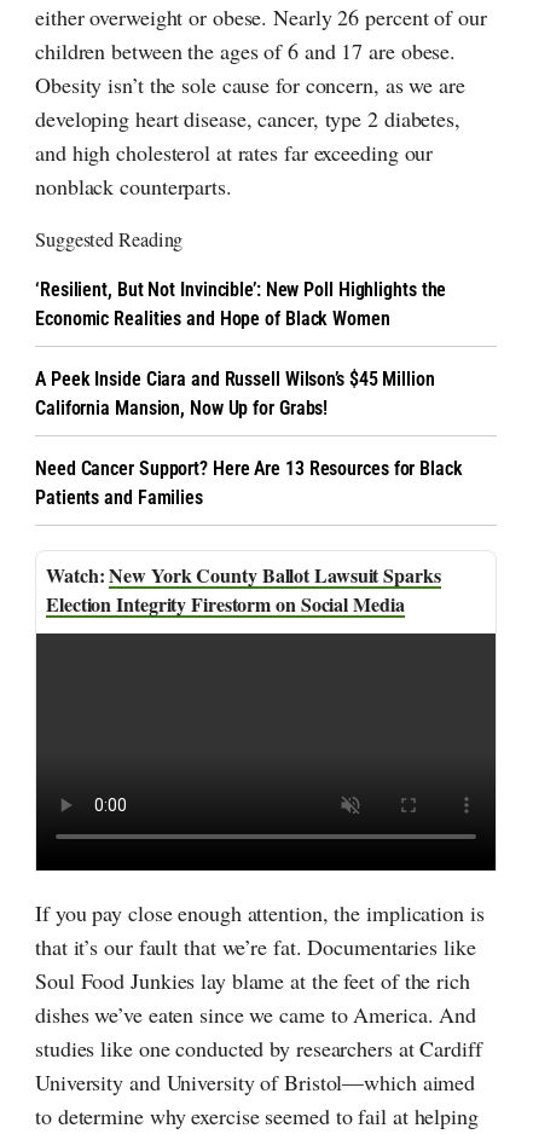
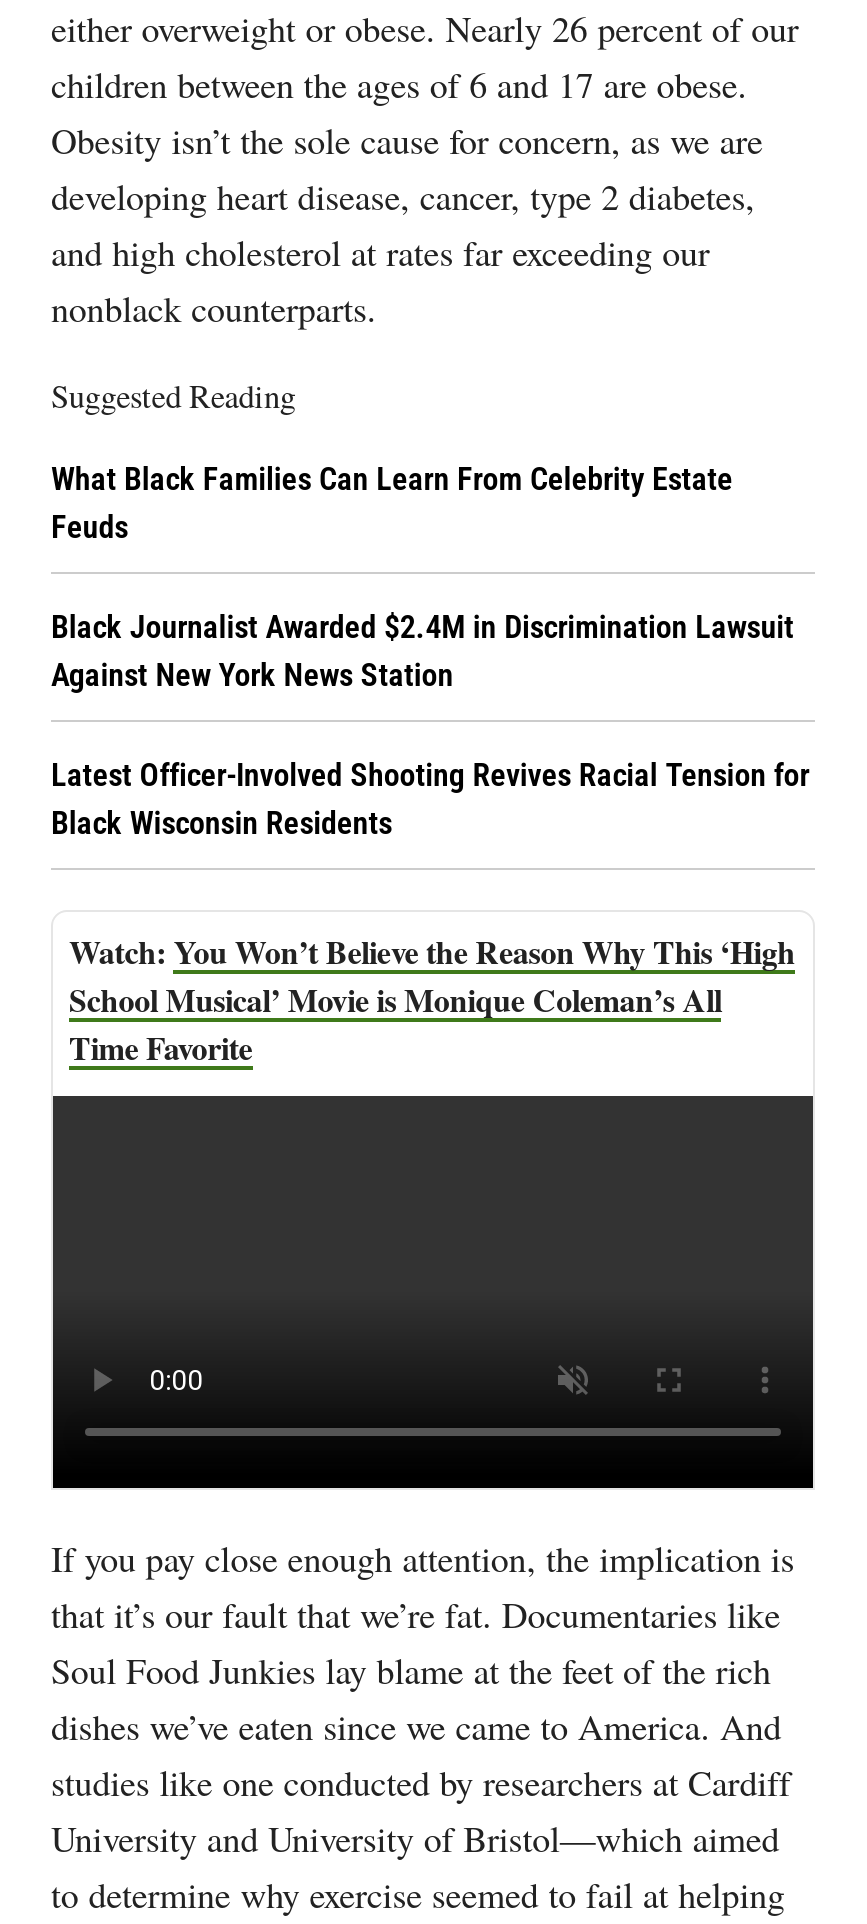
[35,278,446,330] ‘Resilient, But Not Invincible’: New Poll Highlights the | Economic Realities and Hope of Black Women -> [51,460,733,546] What Black Families Can Learn From Celebrity Estate | Feuds
[35,368,435,420] A Peek Inside Ciara and Russell Wilson’s $45 Million | California Mansion, Now Up for Grabs! -> [51,608,794,694] Black Journalist Awarded $2.4M in Discrimination Lawsuit | Against New York News Station
[35,457,463,509] Need Cancer Support? Here Are 13 Resources for Black | Patients and Families -> [51,756,809,842] Latest Officer-Involved Shooting Revives Racial Tension for | Black Wisconsin Residents
[46,561,441,618] New York County Ballot Lawsuit Sparks | Election Integrity Firestorm on Social Media -> [69,928,795,1070] You Won’t Believe the Reason Why This ‘High | School Musical’ Movie is Monique Coleman’s All | Time Favorite

